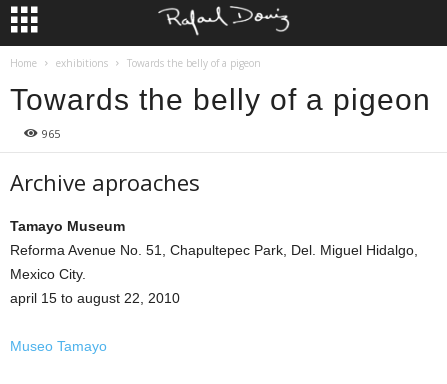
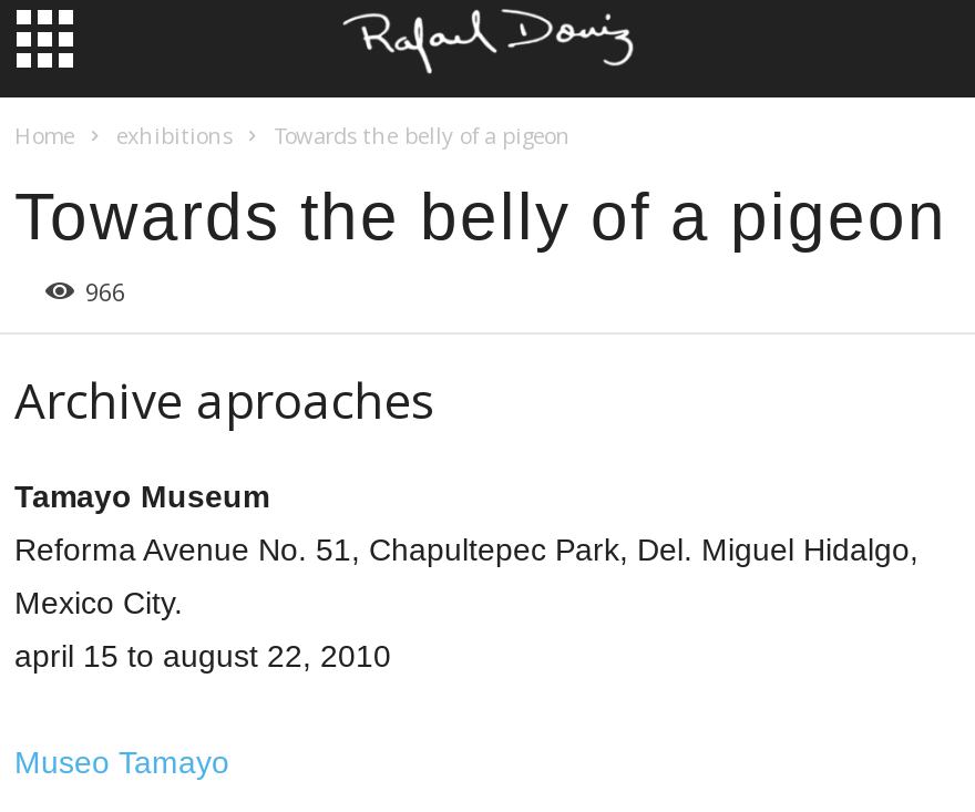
[42,126,60,141] 965 -> [85,275,125,308] 966

